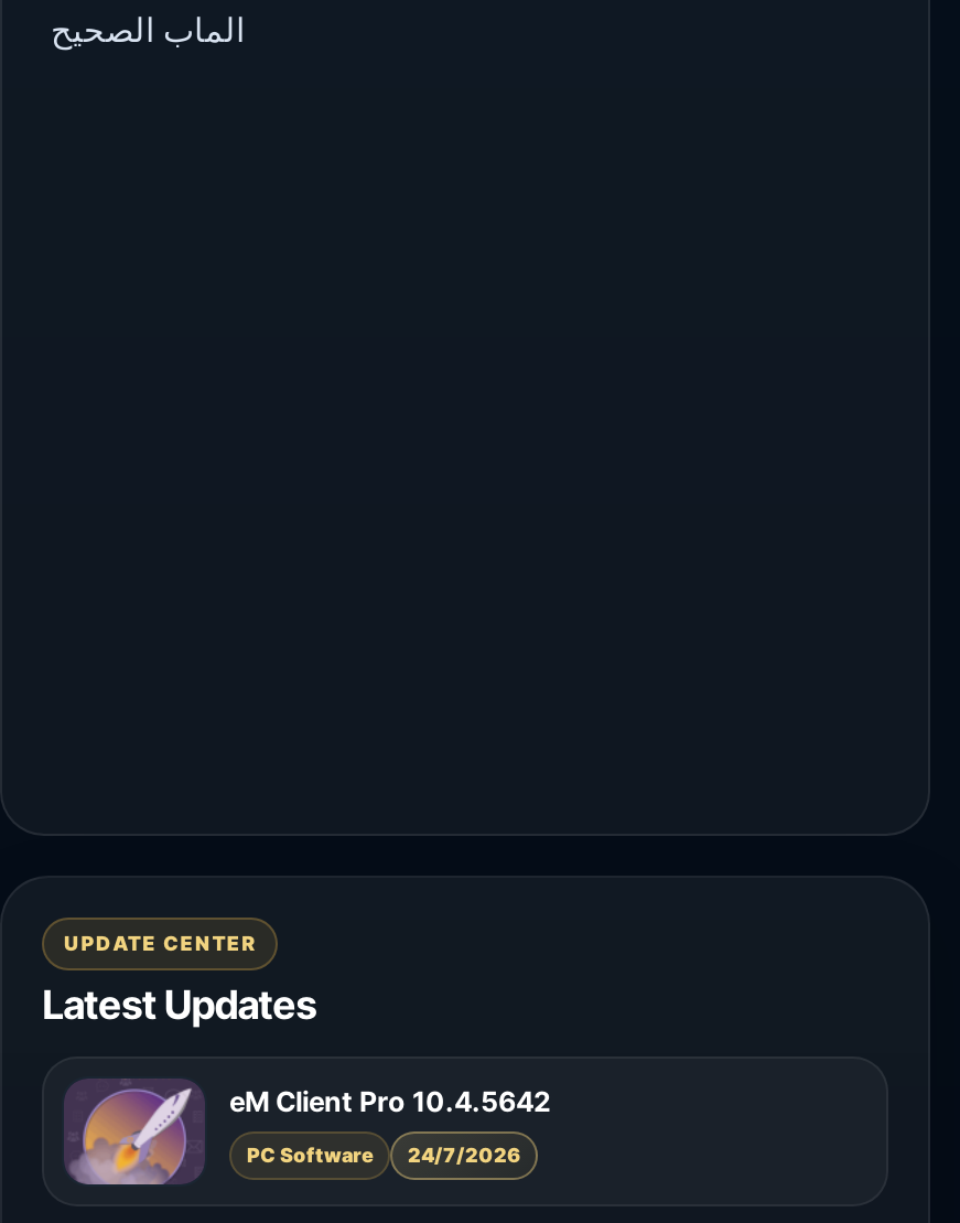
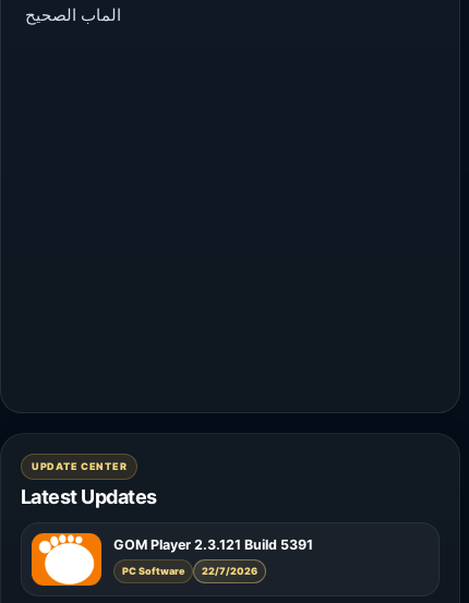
[64,1079,551,1187] [image] | eM Client Pro 10.4.5642 -> [31,532,313,587] [image] | GOM Player 2.3.121 Build 5391
[247,1141,520,1166] PC Software 24/7/2026 -> [122,564,257,576] PC Software 22/7/2026

